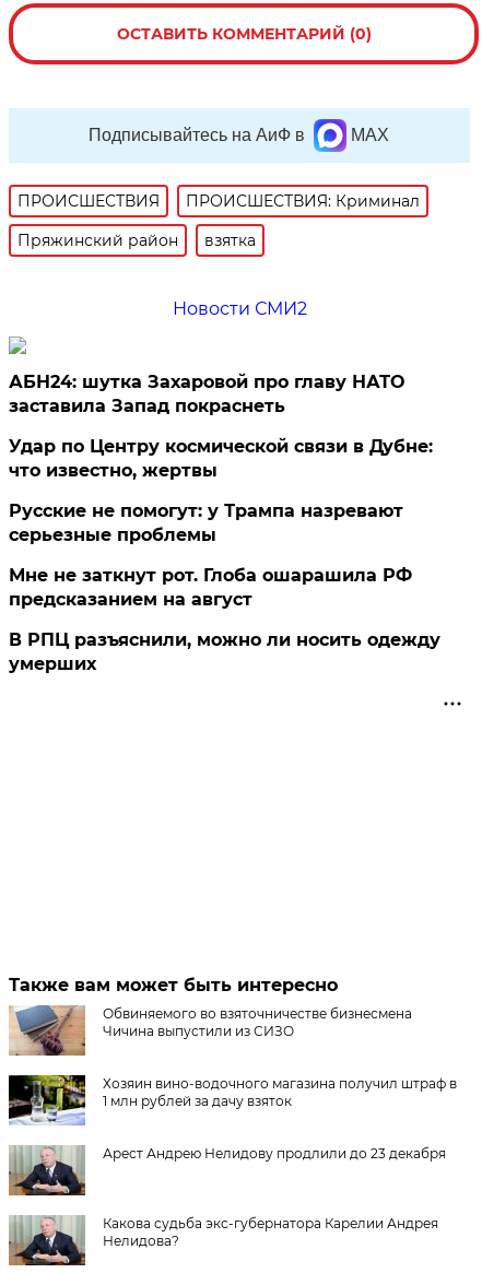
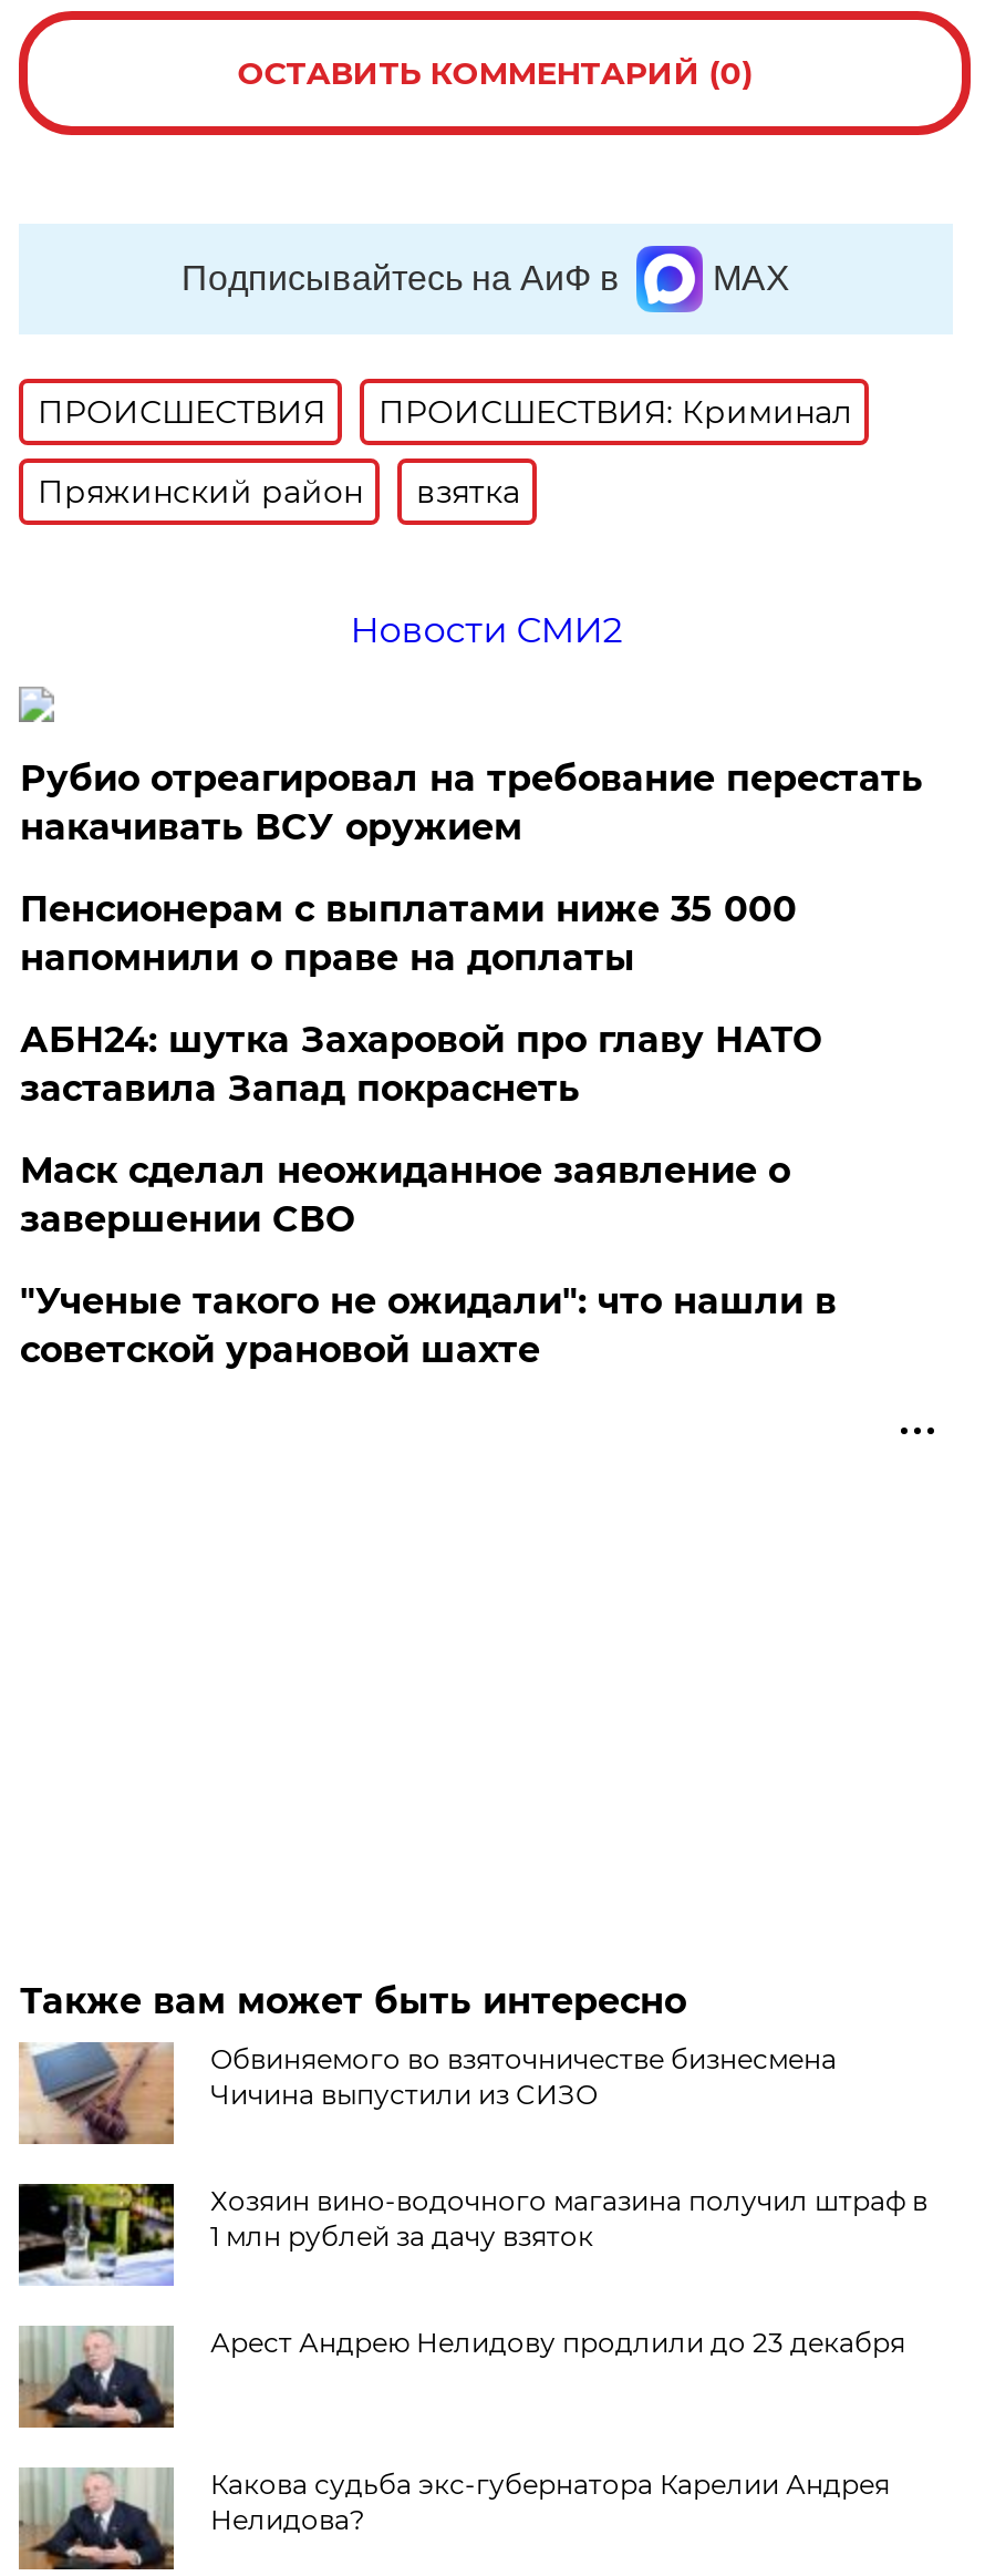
none -> [20,757,923,979] Рубио отреагировал на требование перестать | накачивать ВСУ оружием | Пенсионерам с выплатами ниже 35 000 | напомнили о праве на доплаты
moved [9,371,405,416] -> [20,1019,821,1109]: АБН24: шутка Захаровой про главу НАТО | заставила Запад покраснеть
[9,436,441,674] Удар по Центру космической связи в Дубне: | что известно, жертвы | Русские не помогут: у Трампа назревают | серьезные проблемы | Мне не заткнут рот. Глоба ошарашила РФ | предсказанием на август | В РПЦ разъяснили, можно ли носить одежду | умерших -> [20,1149,836,1371] Маск сделал неожиданное заявление о | завершении СВО | "Ученые такого не ожидали": что нашли в | советской урановой шахте

